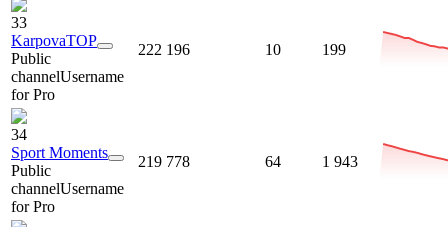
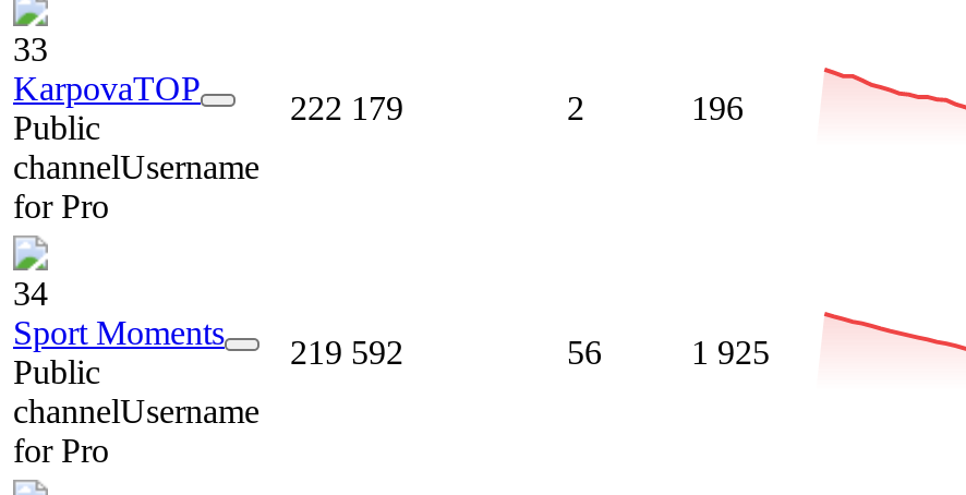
[138,41,190,58] 222 196 -> [290,89,403,126] 222 179
[265,41,281,58] 10 -> [567,89,584,126] 2
[322,41,346,58] 199 -> [691,89,744,126] 196
[138,153,190,170] 219 778 -> [290,333,403,370] 219 592
[265,153,281,170] 64 -> [567,333,602,370] 56
[322,153,358,170] 1 943 -> [691,333,770,370] 1 925

